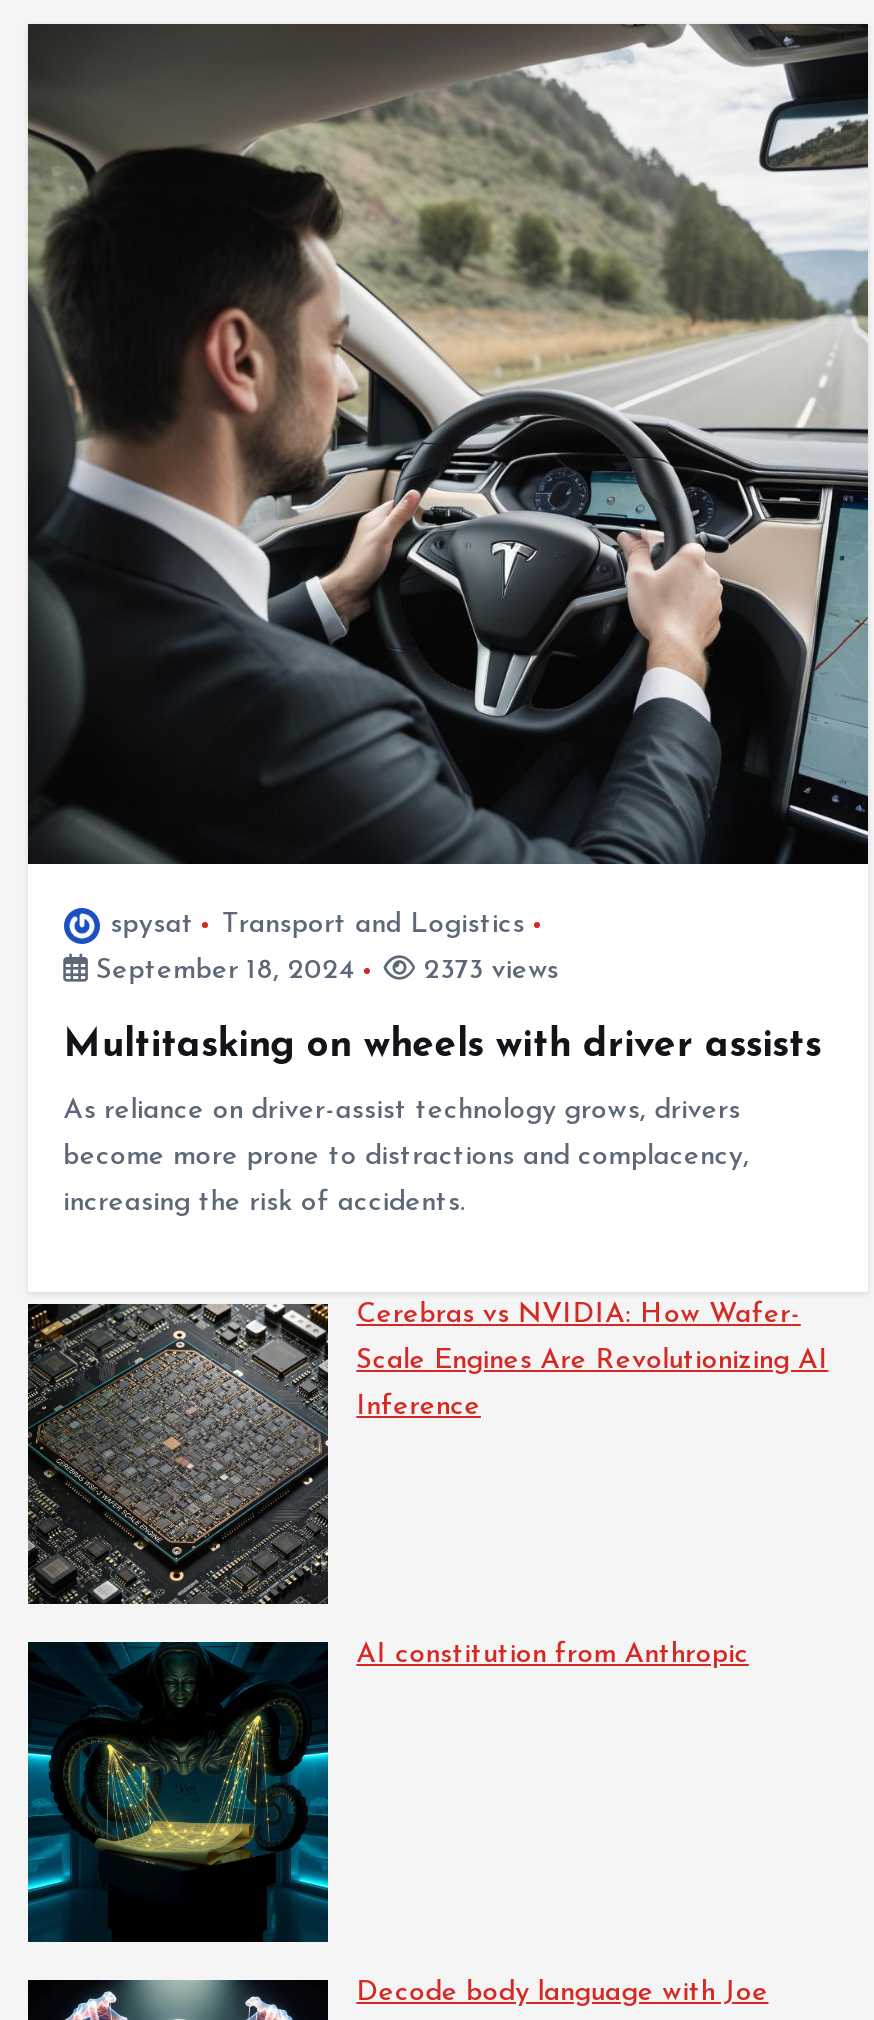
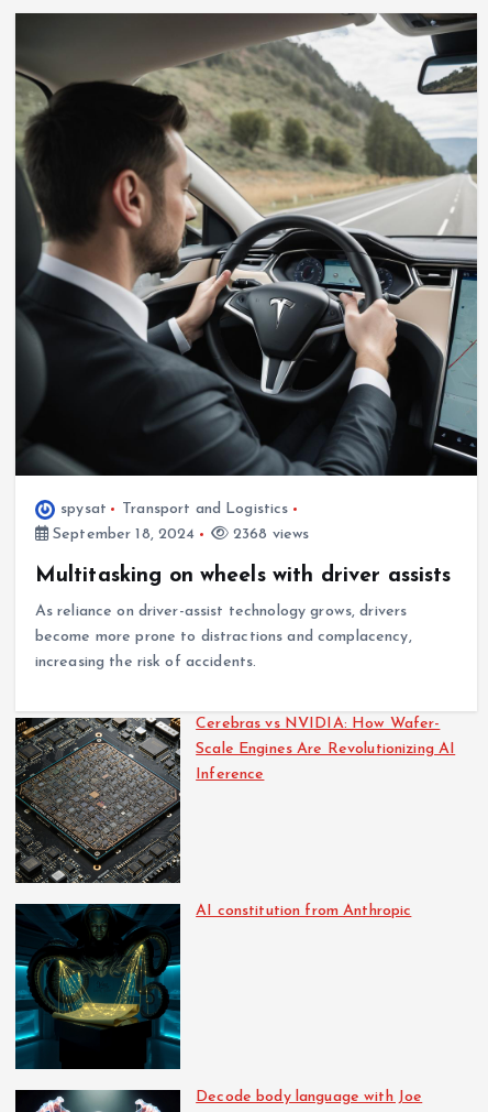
[416,956,559,986] 2373 views -> [228,526,309,543] 2368 views

